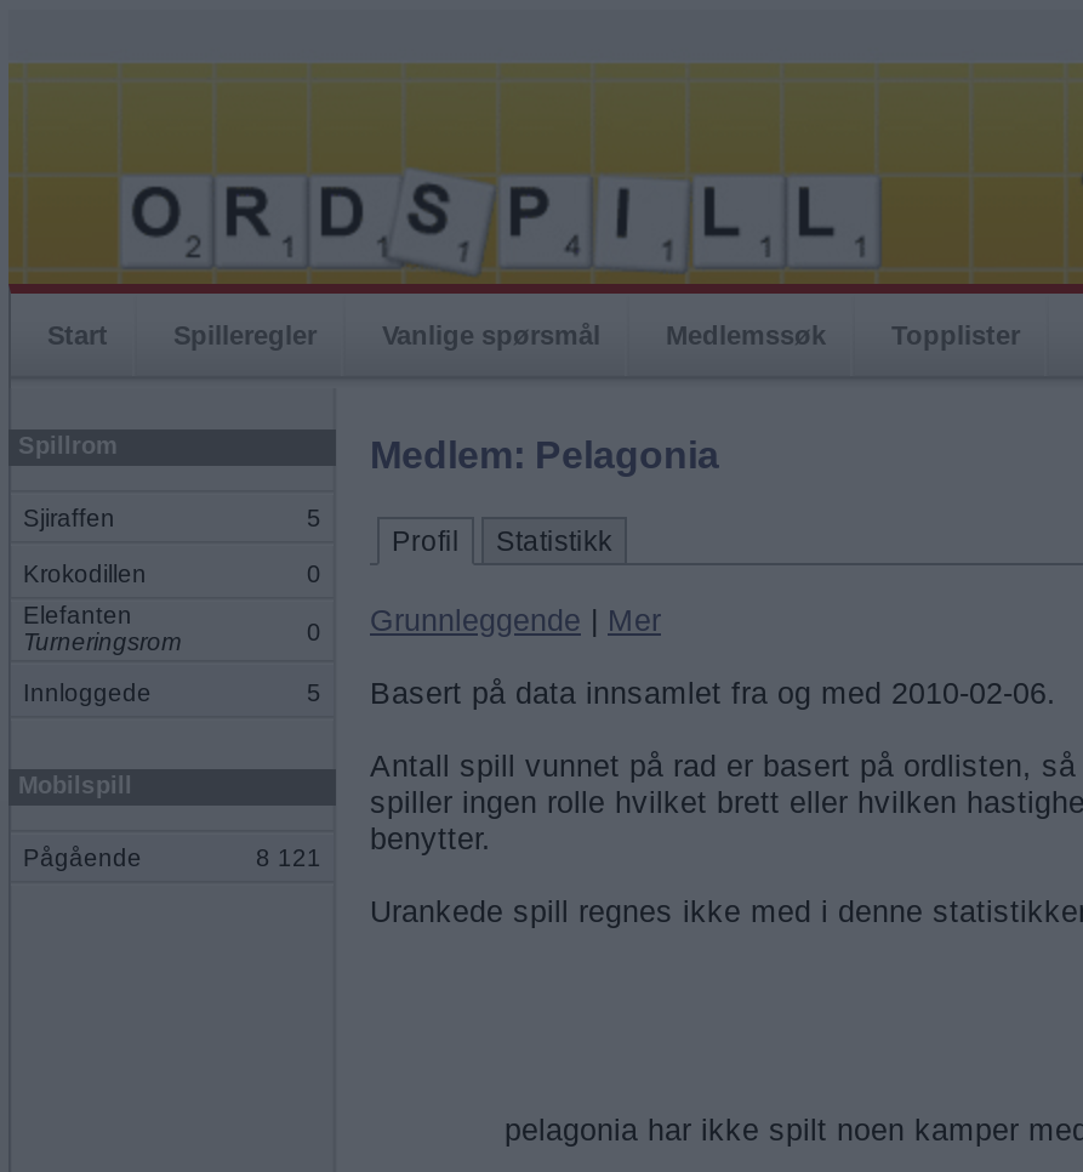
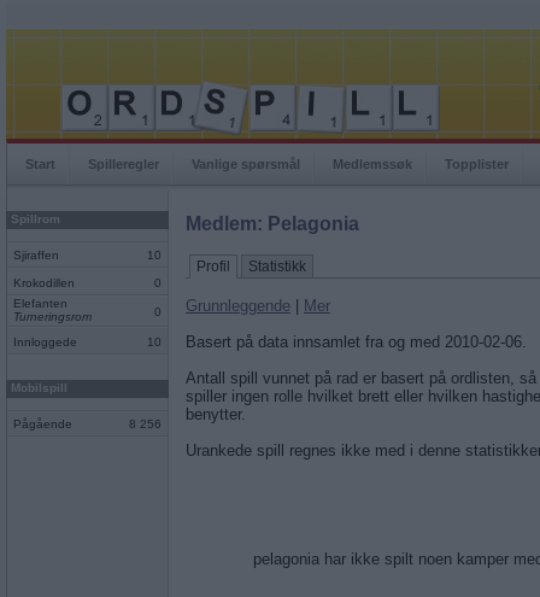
[307,505,321,531] 5 -> [147,248,162,262] 10
[307,675,1056,711] 5 Basert på data innsamlet fra og med 2010-02-06. -> [147,333,527,351] 10 Basert på data innsamlet fra og med 2010-02-06.
[256,844,321,871] 8 121 -> [129,417,162,431] 8 256

